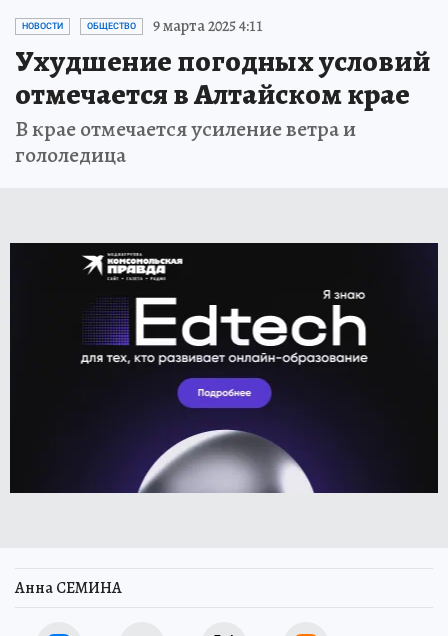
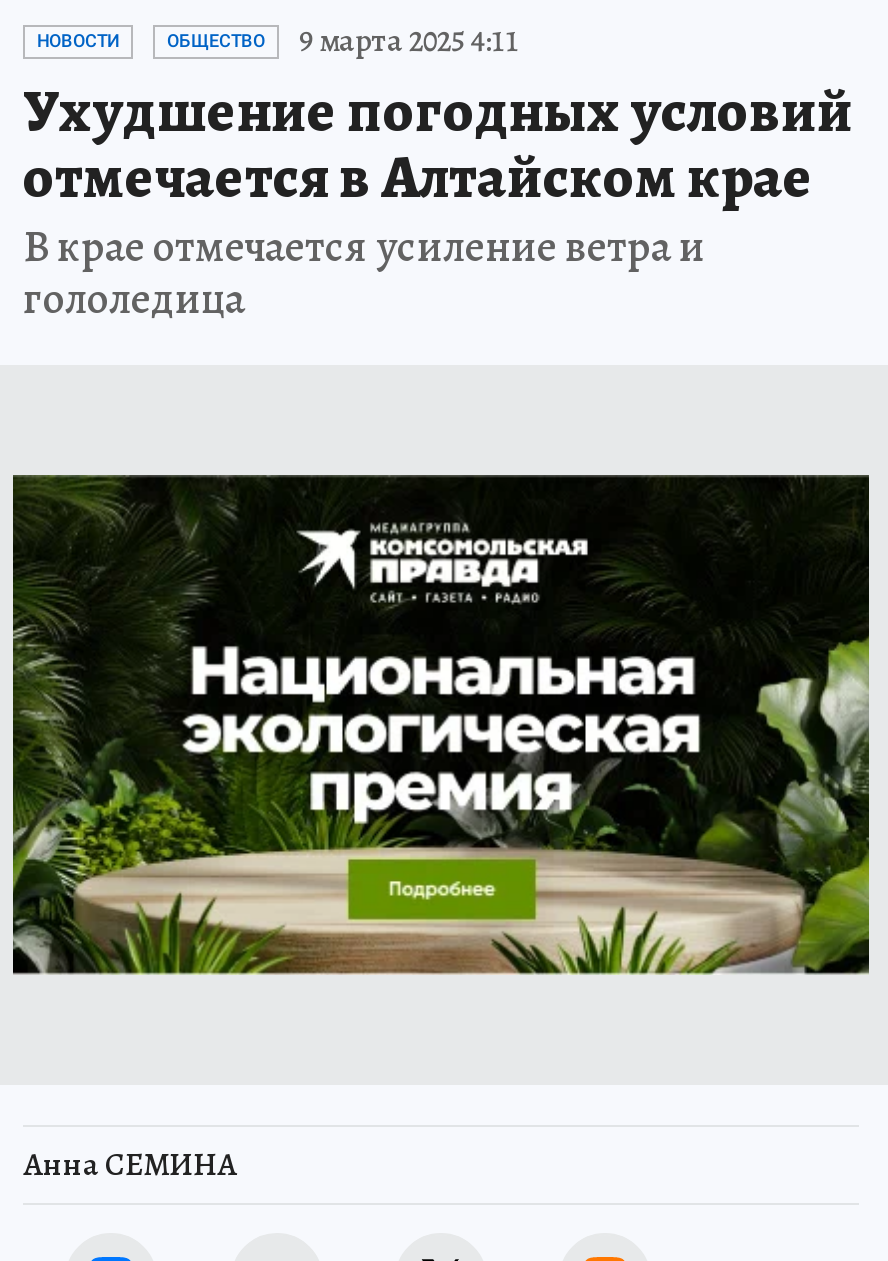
[9,243,439,494] [image] -> [11,475,871,977] [image]

